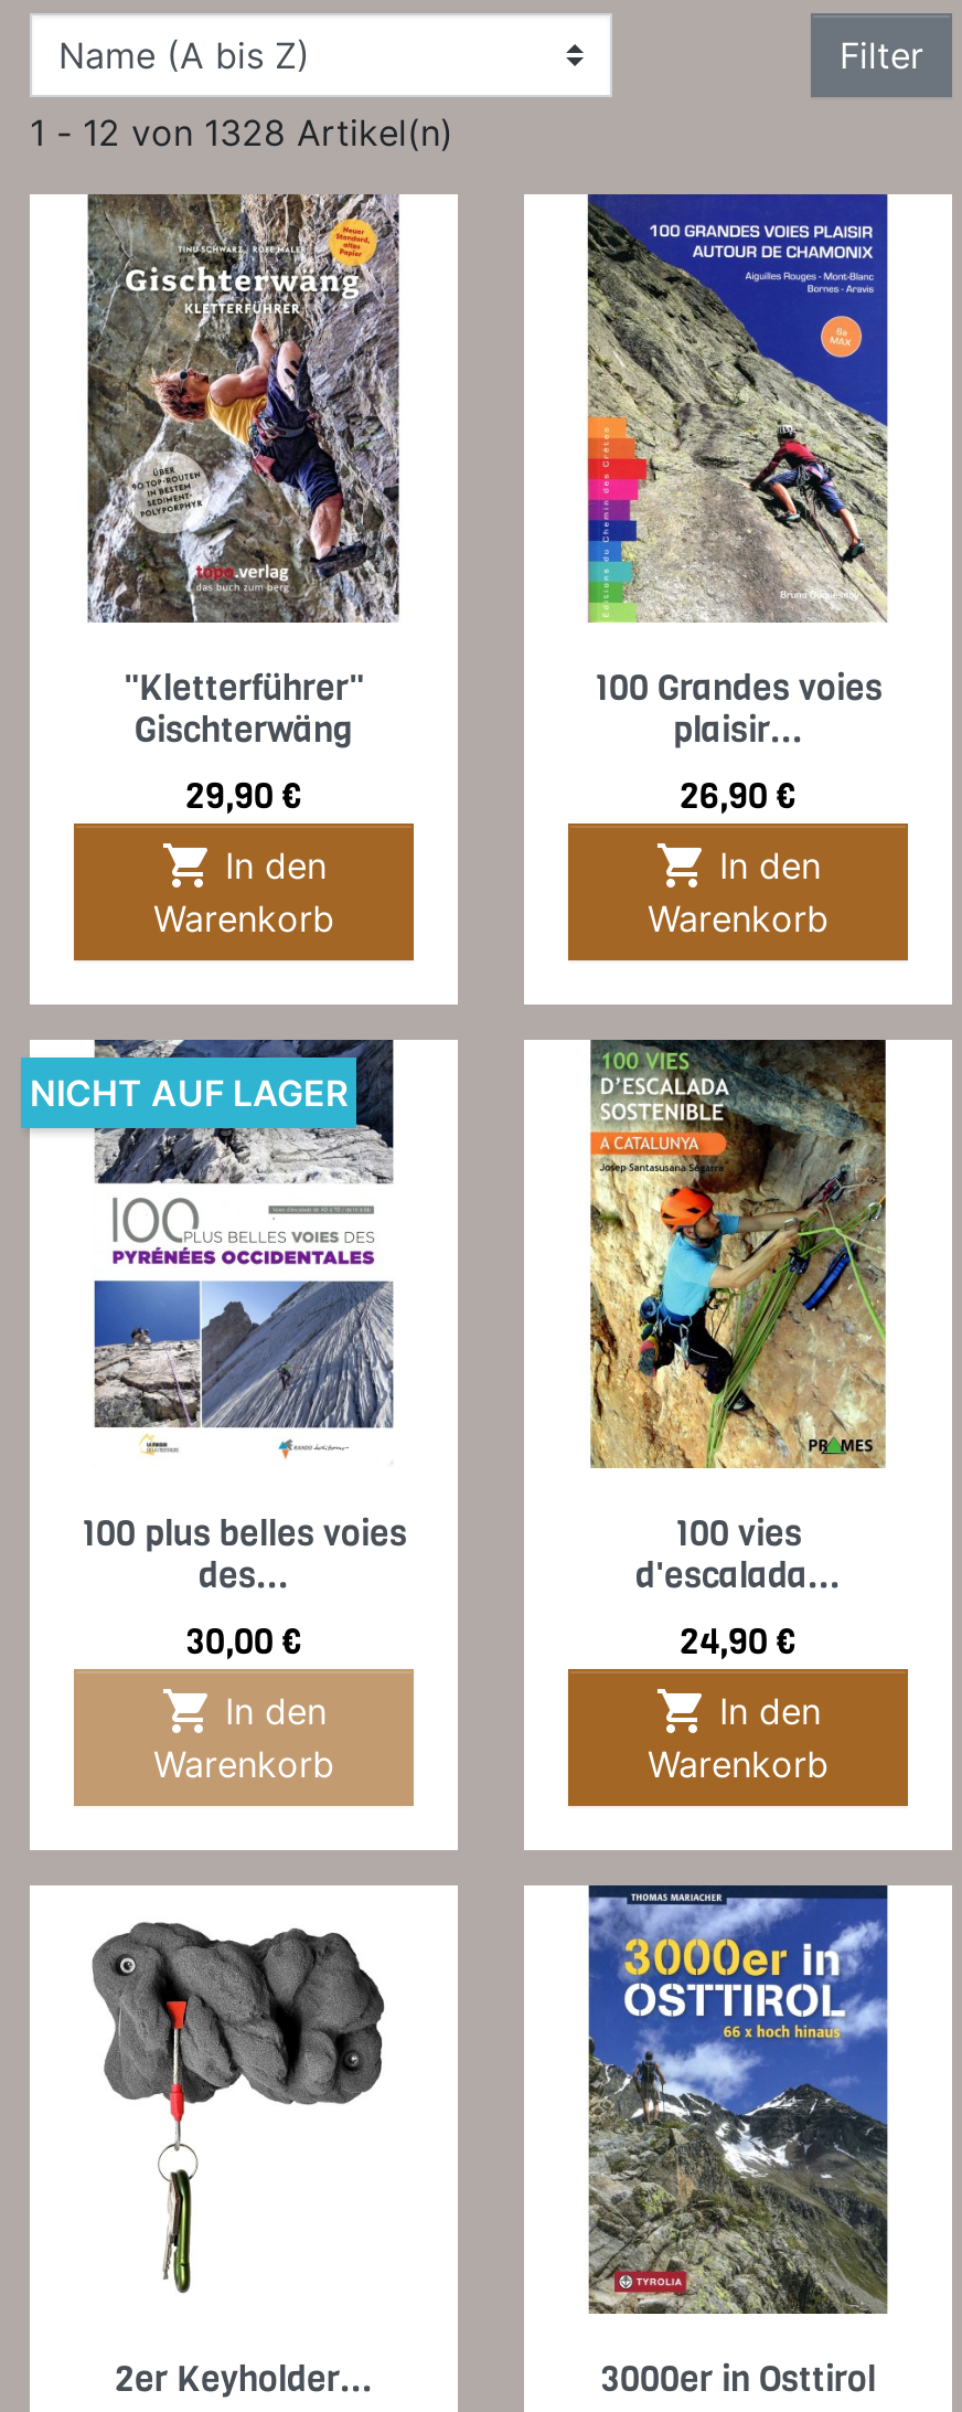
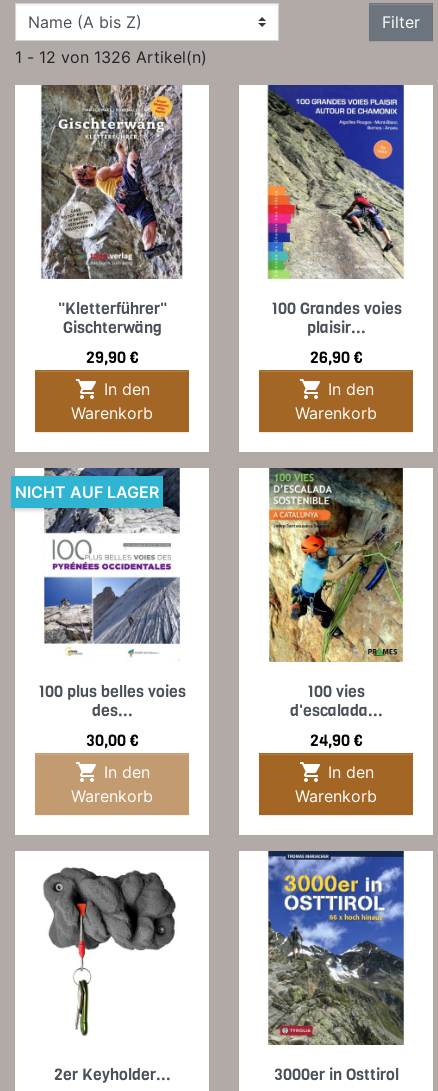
[30,110,453,154] 1 - 12 von 1328 Artikel(n) -> [15,47,207,67] 1 - 12 von 1326 Artikel(n)

